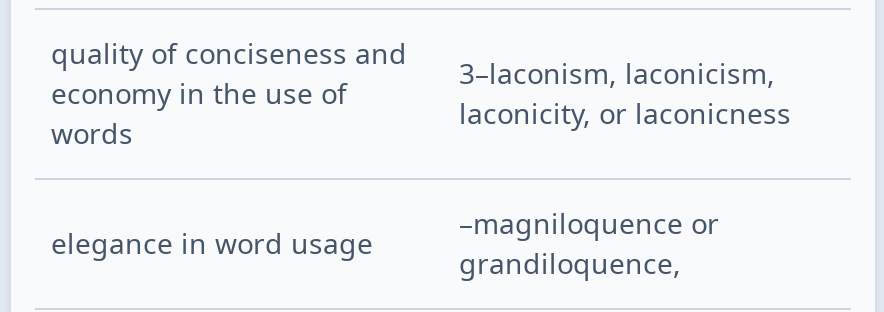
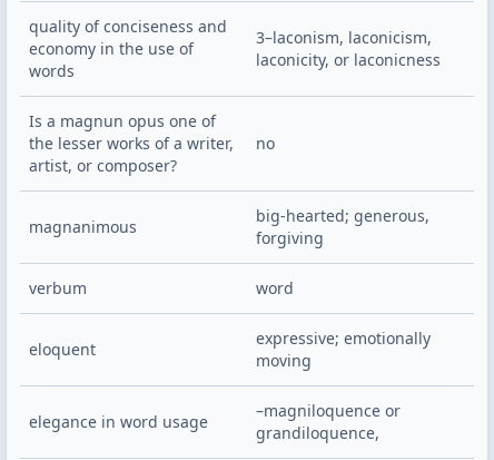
none -> [29,110,234,176] Is a magnun opus one of | the lesser works of a writer, | artist, or composer?
none -> [29,216,137,237] magnanimous
none -> [29,205,429,360] big-hearted; generous, | forgiving | verbum | word | eloquent
none -> [256,133,275,154] no
none -> [256,327,431,371] expressive; emotionally | moving

